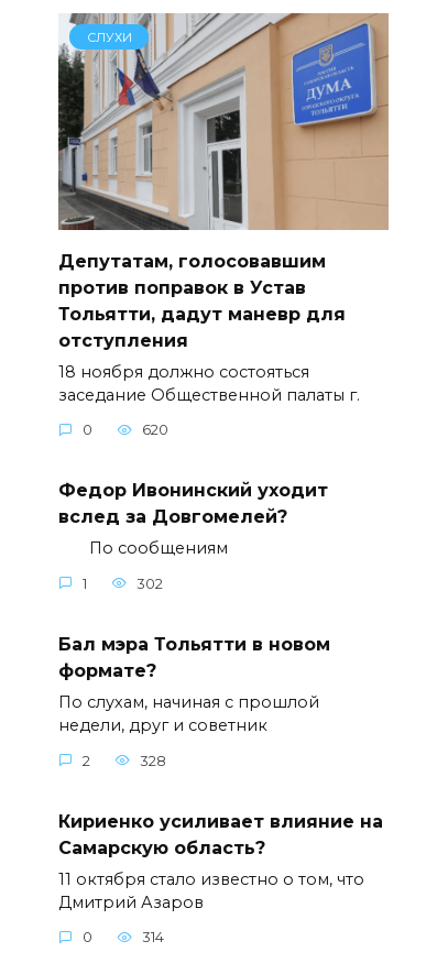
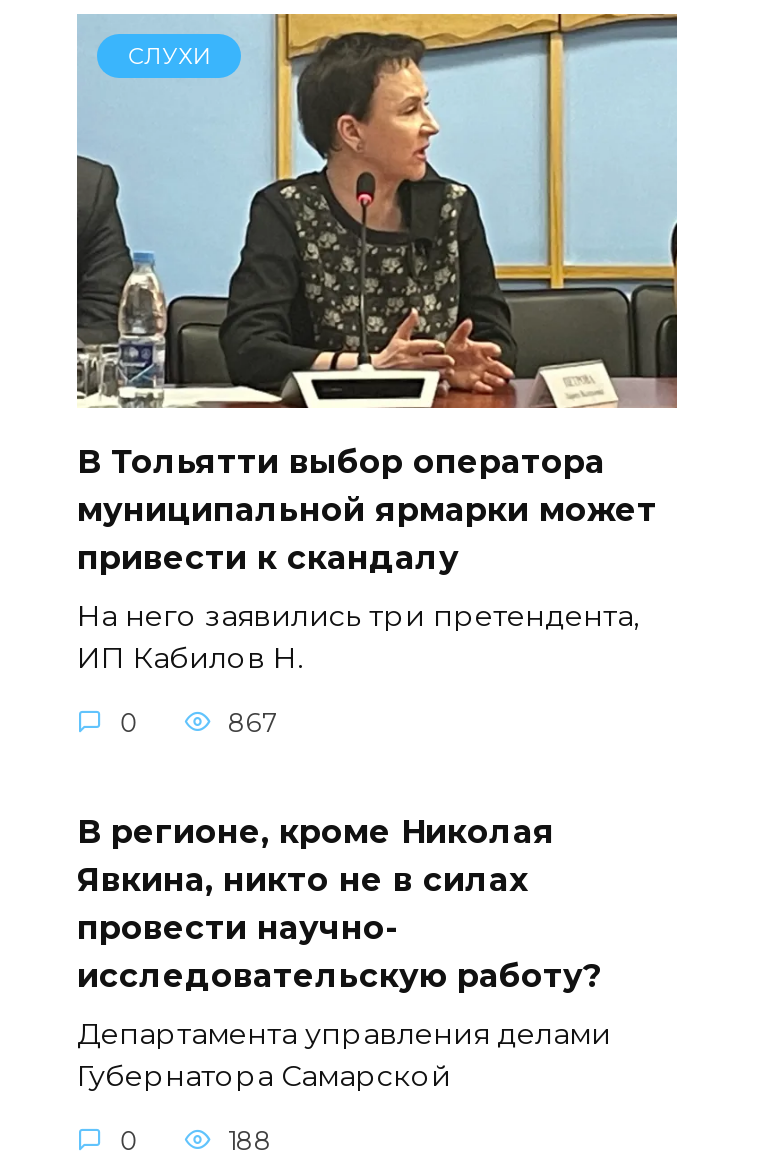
[57,12,390,350] [image] | Депутатам, голосовавшим | против поправок в Устав | Тольятти, дадут маневр для | отступления -> [75,13,679,577] [image] | В Тольятти выбор оператора | муниципальной ярмарки может | привести к скандалу
[58,362,360,405] 18 ноября должно состояться | заседание Общественной палаты г. -> [77,598,639,676] На него заявились три претендента, | ИП Кабилов Н.
[58,422,383,912] 620 | Федор Ивонинский уходит | вслед за Довгомелей? | По сообщениям | 1 | 302 | Бал мэра Тольятти в новом | формате? | По слухам, начиная с прошлой | недели, друг и советник | 2 | 328 | Кириенко усиливает влияние на | Самарскую область? | 11 октября стало известно о том, что | Дмитрий Азаров -> [77,707,611,1094] 867 | В регионе, кроме Николая | Явкина, никто не в силах | провести научно- | исследовательскую работу? | Департамента управления делами | Губернатора Самарской
[141,929,163,946] 314 -> [228,1125,272,1155] 188

